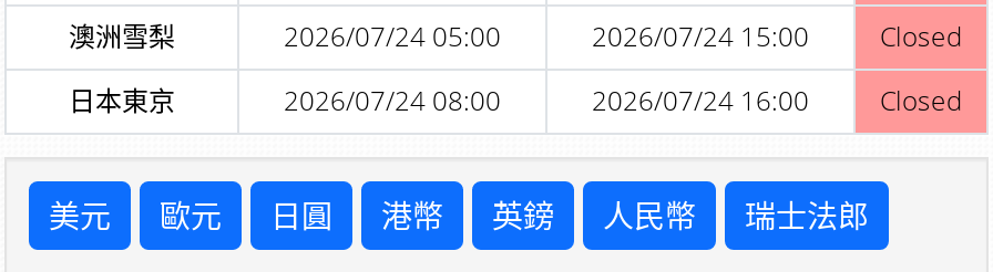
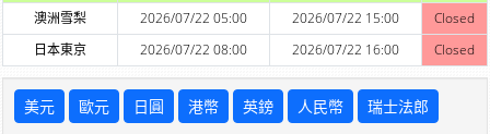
[284,18,501,55] 2026/07/24 05:00 -> [140,9,247,27] 2026/07/22 05:00
[592,18,962,55] 2026/07/24 15:00 Closed -> [292,9,475,27] 2026/07/22 15:00 Closed
[284,82,501,119] 2026/07/24 08:00 -> [140,40,247,59] 2026/07/22 08:00
[592,82,962,119] 2026/07/24 16:00 Closed -> [292,40,475,59] 2026/07/22 16:00 Closed

